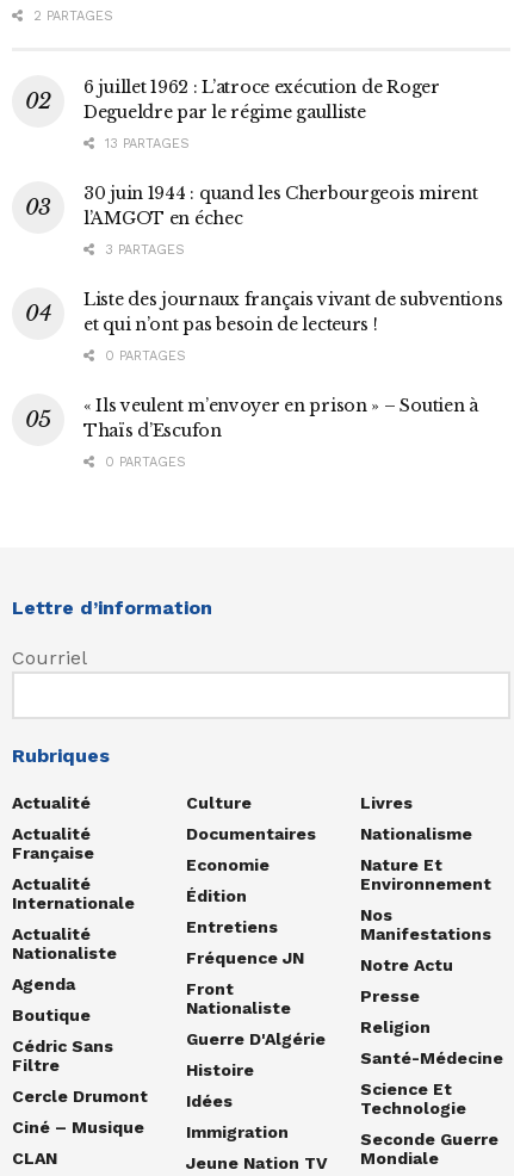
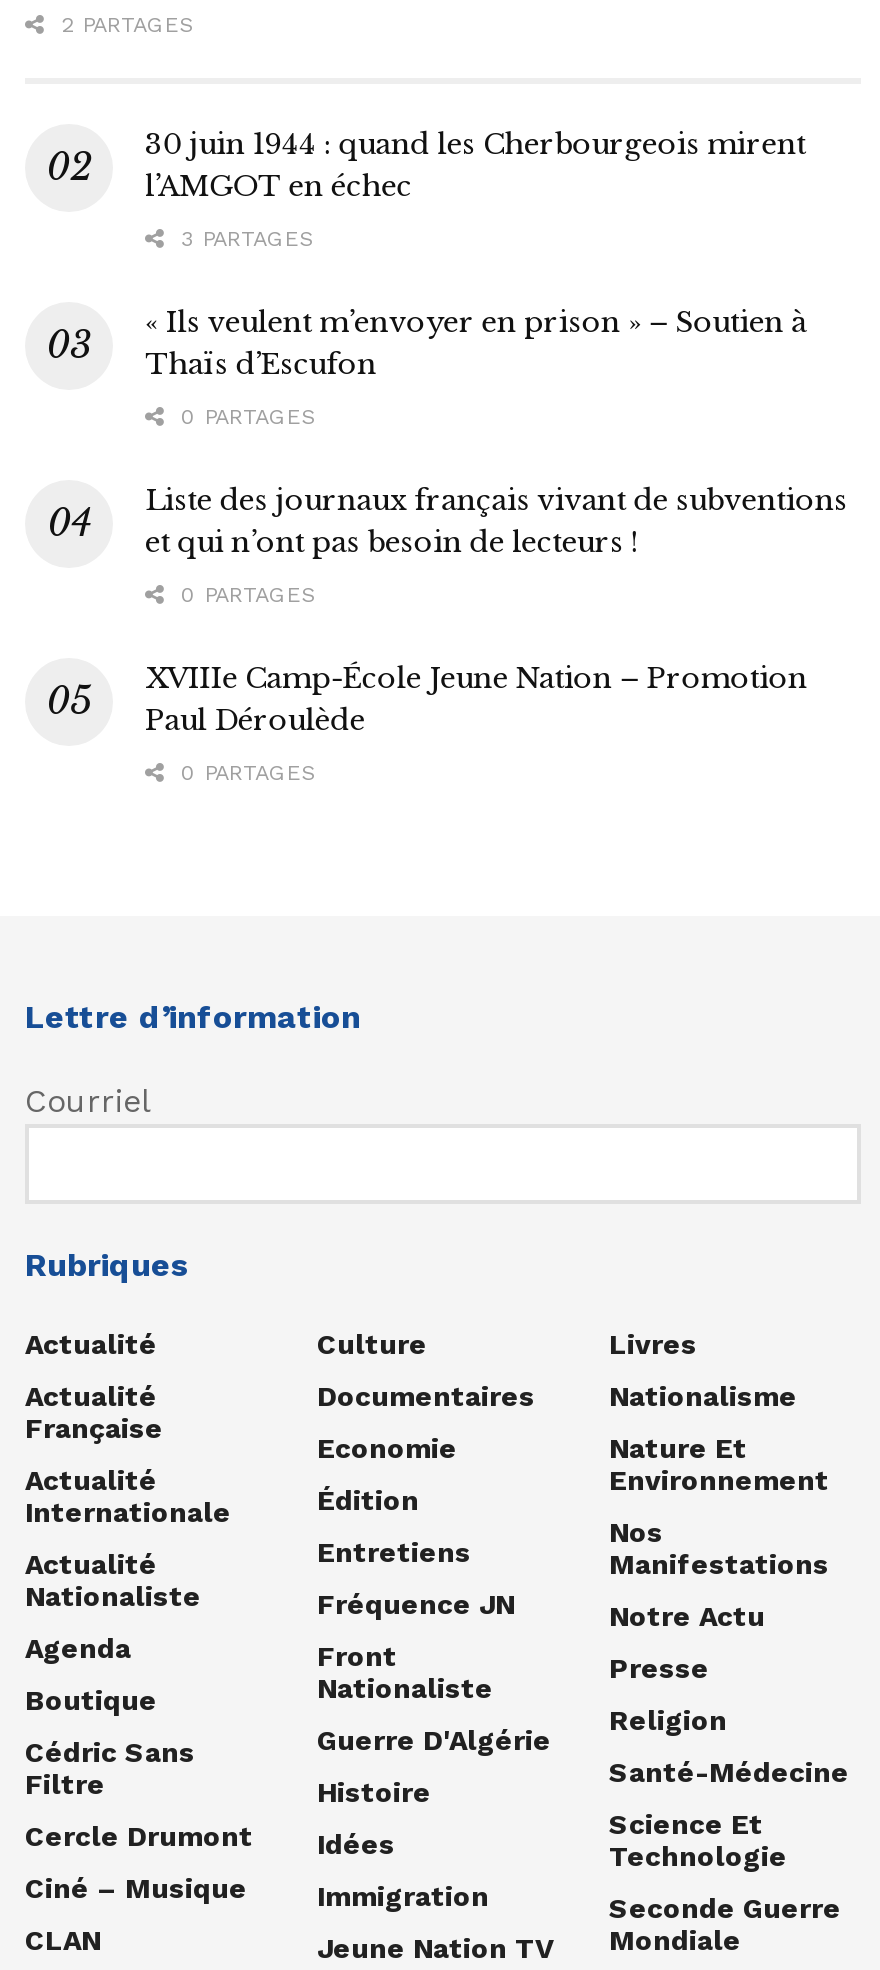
[83,76,440,151] 6 juillet 1962 : L’atroce exécution de Roger | Degueldre par le régime gaulliste | 13 PARTAGES -> none
moved [83,182,478,257] -> [145,125,806,251]: 30 juin 1944 : quand les Cherbourgeois mirent | l’AMGOT en échec | 3 PARTAGES
none -> [173,403,317,429] 0 PARTAGES
none -> [145,659,807,737] XVIIIe Camp-École Jeune Nation – Promotion | Paul Déroulède
moved [83,394,478,441] -> [145,303,807,381]: « Ils veulent m’envoyer en prison » – Soutien à | Thaïs d’Escufon

